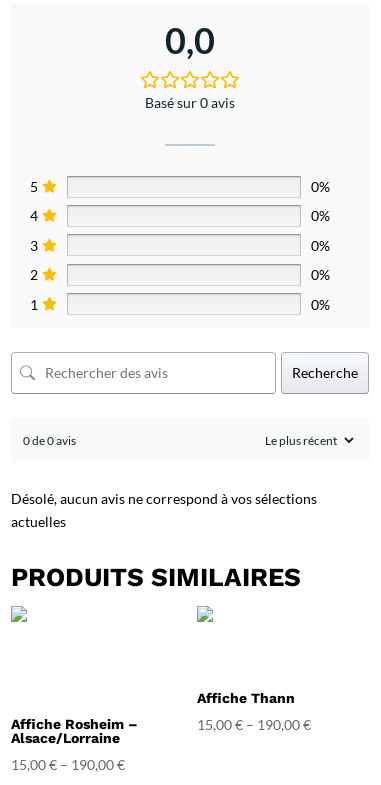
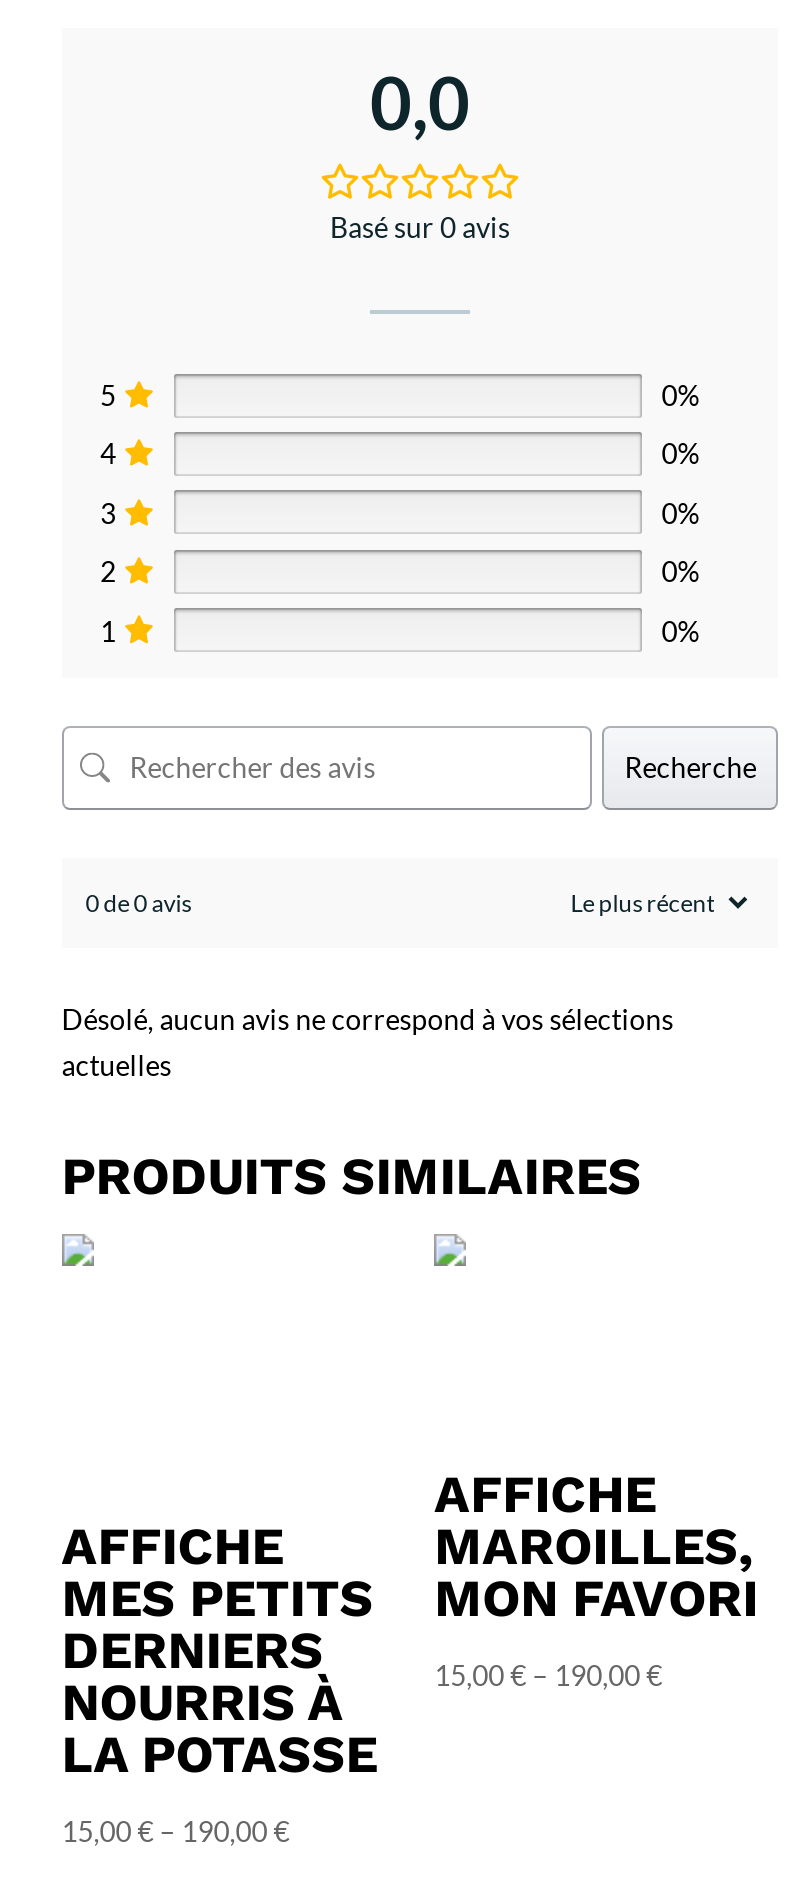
[197,689,295,705] Affiche Thann -> [434,1463,758,1627] AFFICHE | MAROILLES, | MON FAVORI
[11,715,138,745] Affiche Rosheim – | Alsace/Lorraine -> [62,1515,378,1783] AFFICHE | MES PETITS | DERNIERS | NOURRIS À | LA POTASSE

